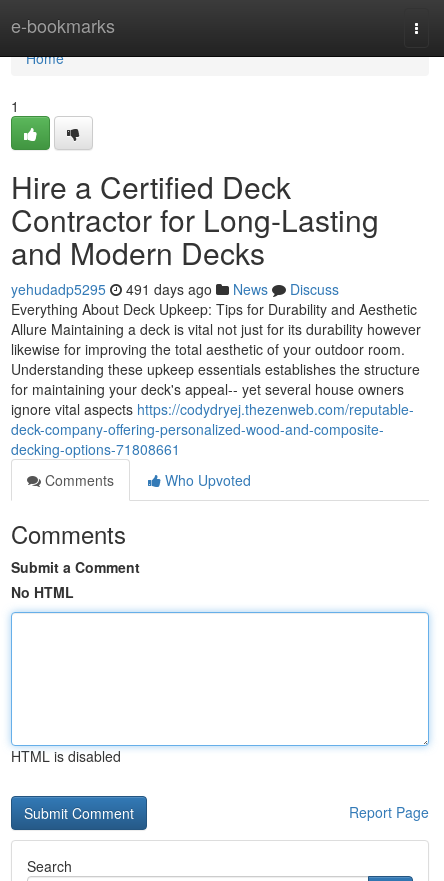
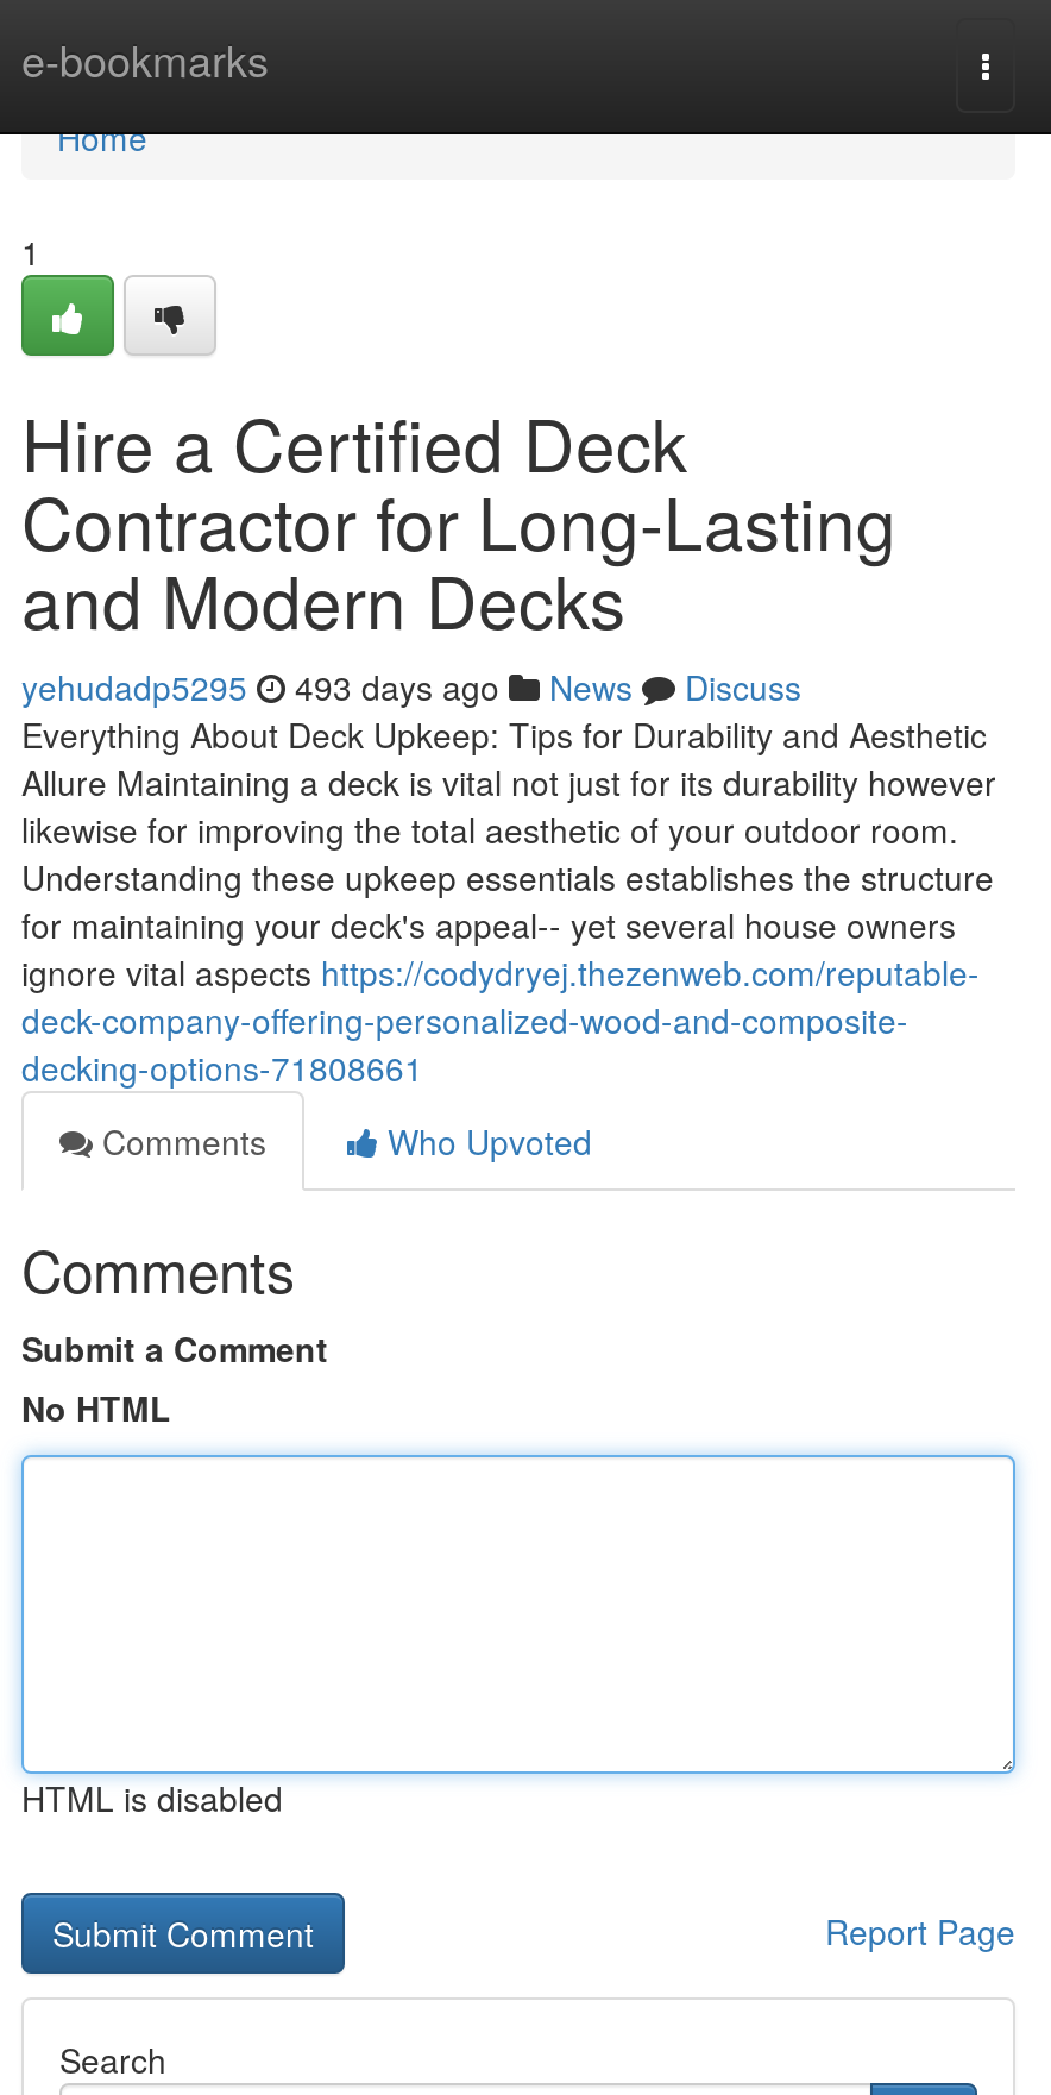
[11,279,339,299] yehudadp5295 491 days ago News Discuss -> [21,663,801,710] yehudadp5295 493 days ago News Discuss

